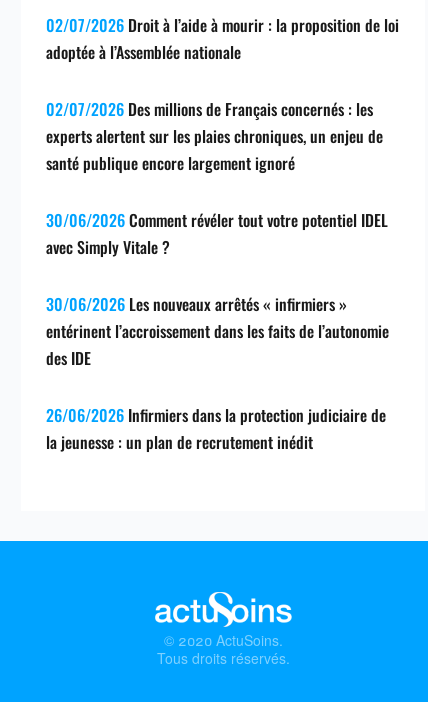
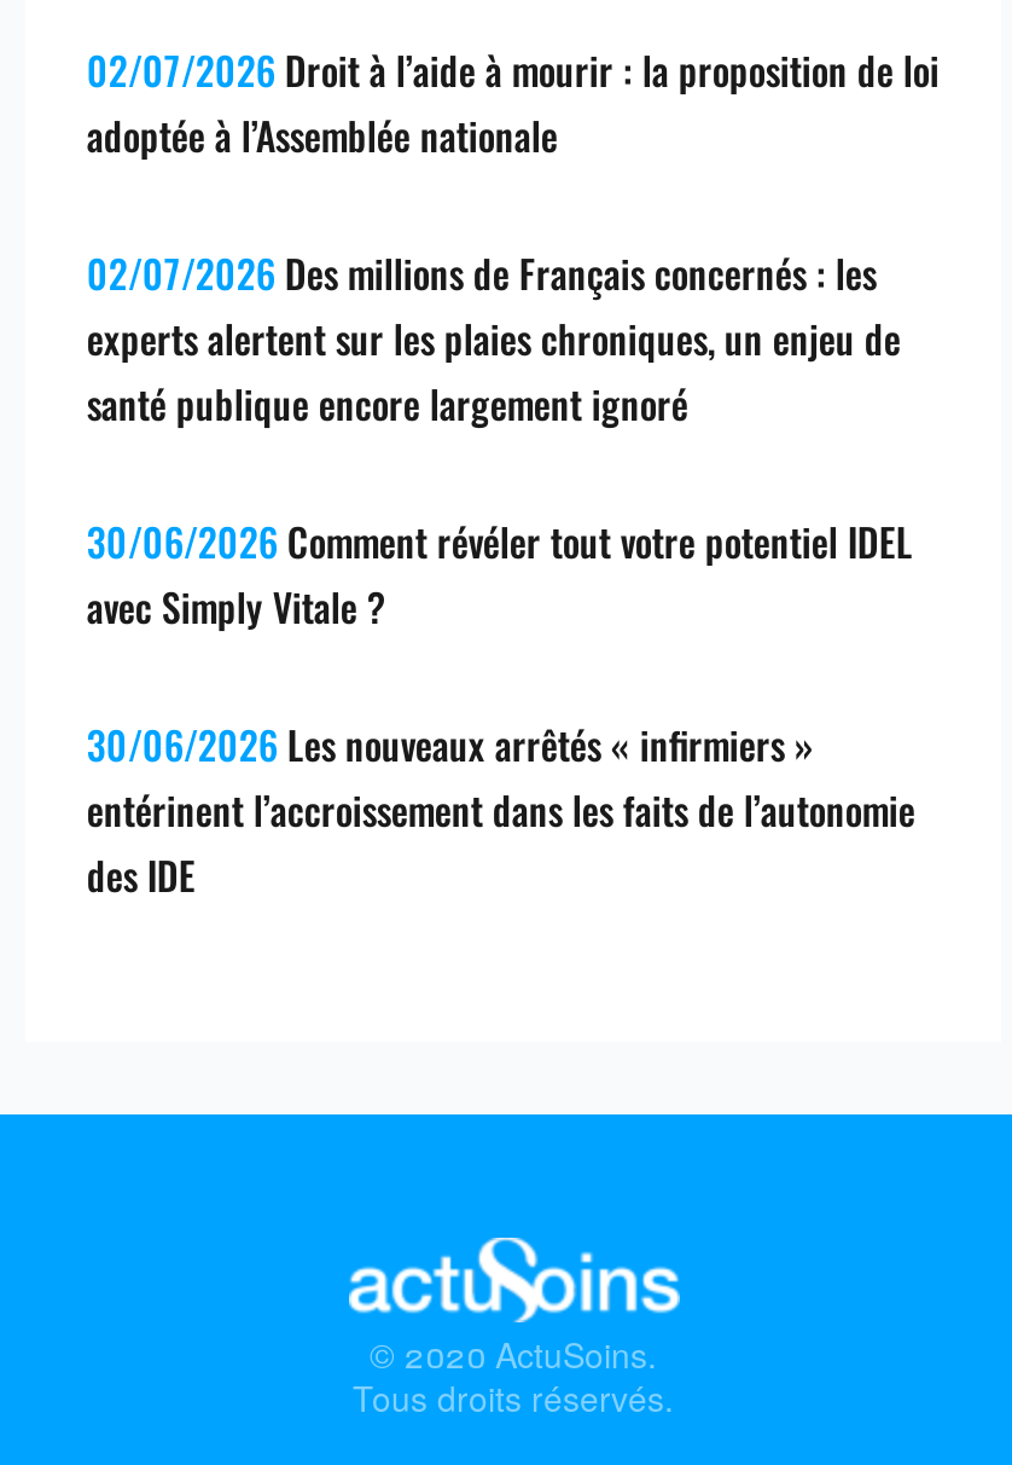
[46,403,386,454] 26/06/2026 Infirmiers dans la protection judiciaire de | la jeunesse : un plan de recrutement inédit -> none

